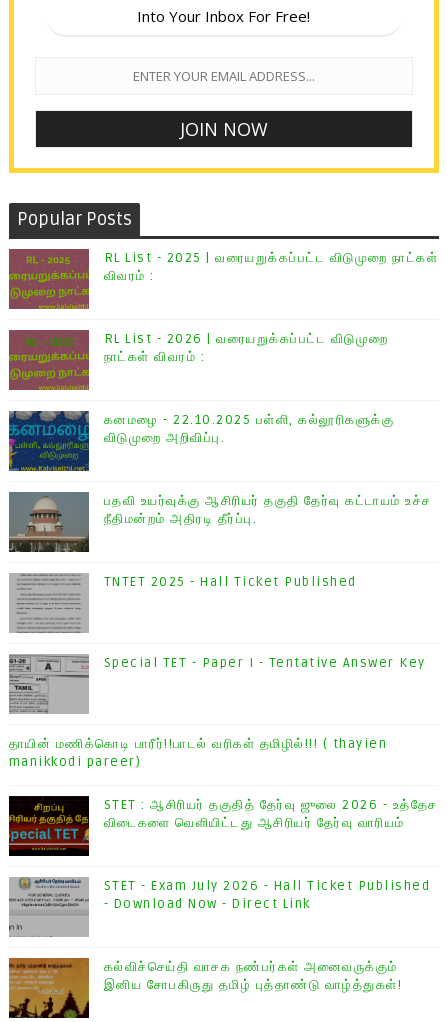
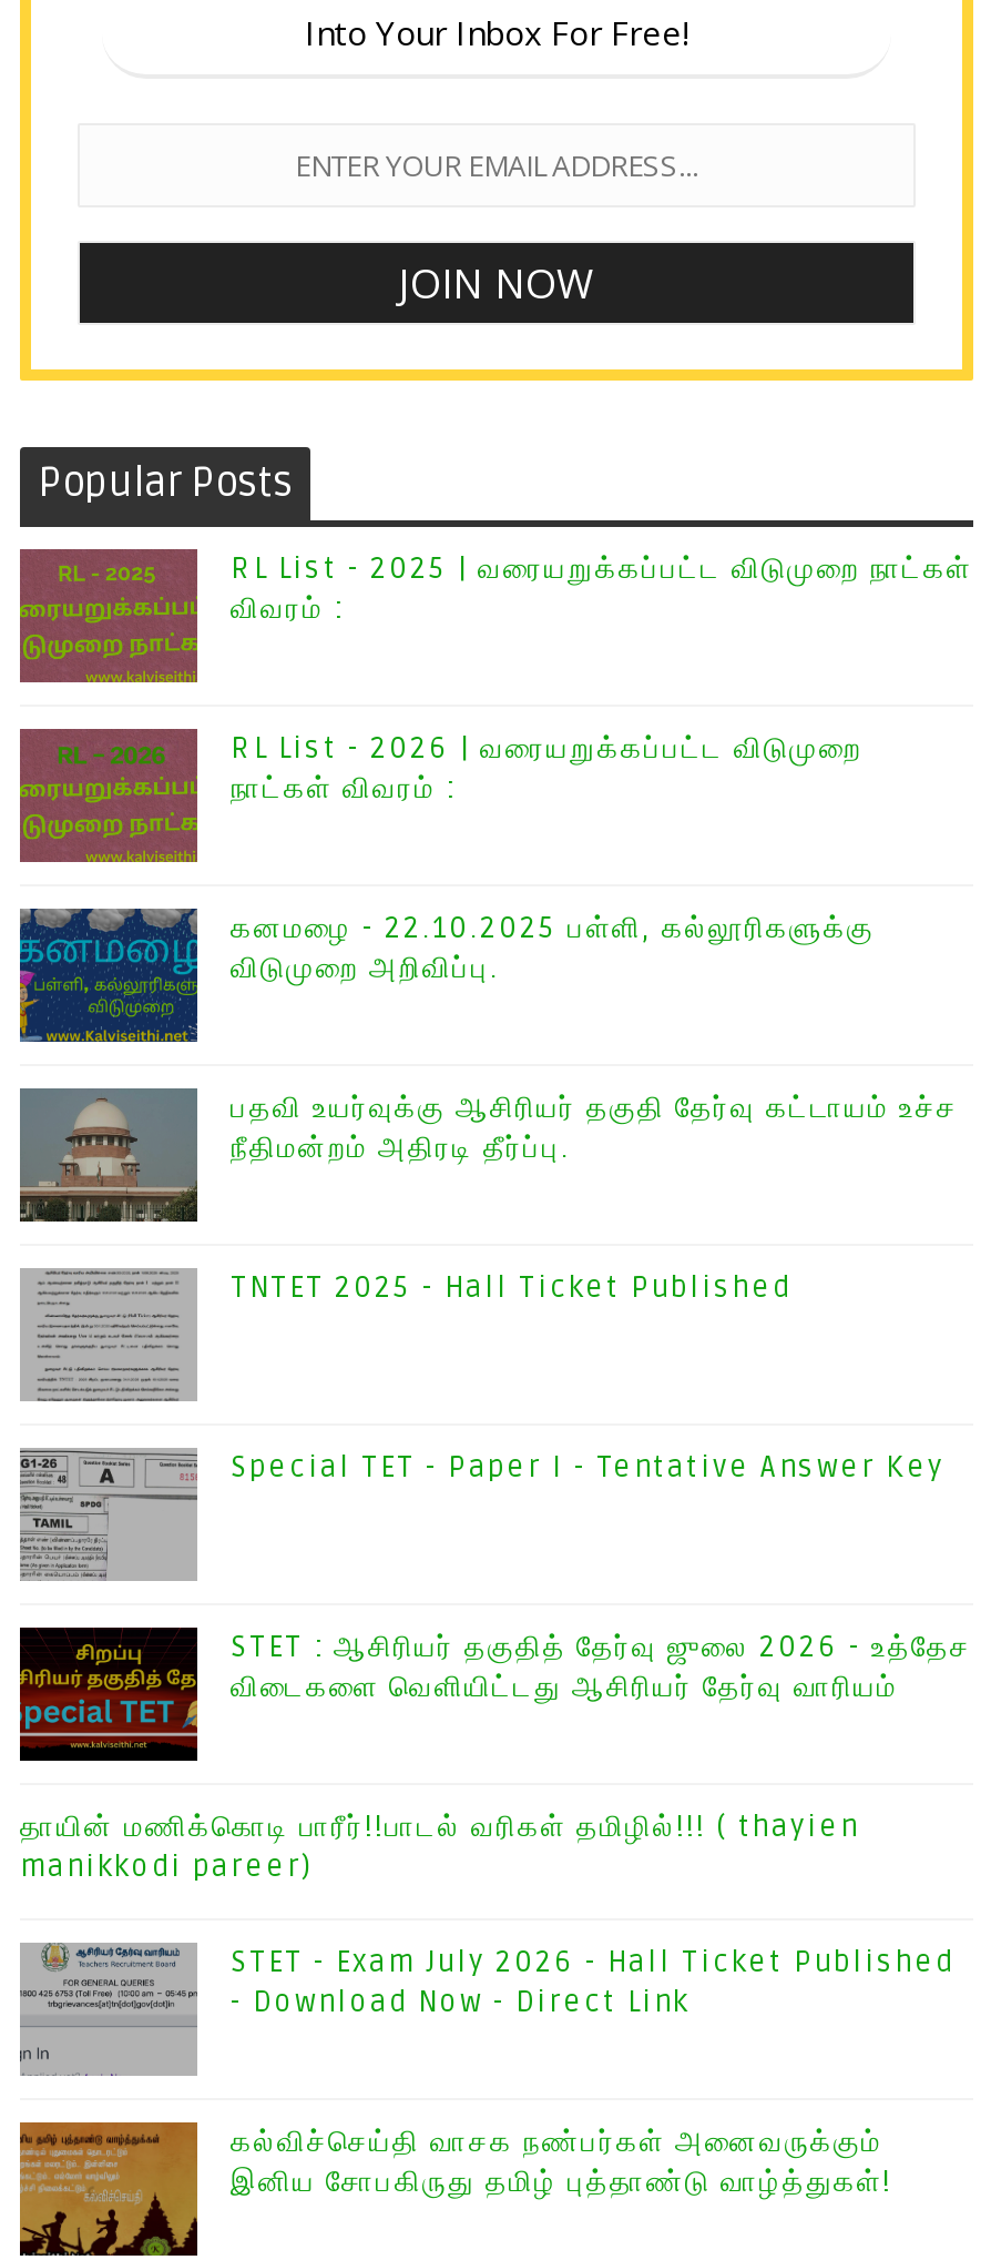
moved [9,736,387,770] -> [20,1809,859,1885]: தாயின் மணிக்கொடி பாரீர்!!பாடல் வரிகள் தமிழில்!!! ( thayien | manikkodi pareer)
moved [8,796,438,856] -> [18,1628,971,1761]: [image] | STET : ஆசிரியர் தகுதித் தேர்வு ஜுலை 2026 - உத்தேச | விடைகளை வெளியிட்டது ஆசிரியர் தேர்வு வாரியம்

